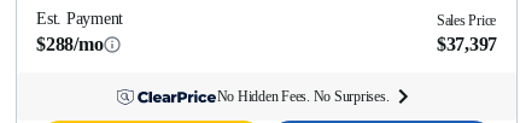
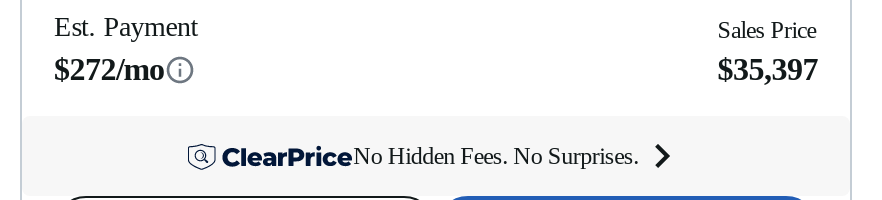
[36,34,103,54] $288/mo -> [54,52,164,86] $272/mo
[437,34,497,54] $37,397 -> [718,52,818,86] $35,397

